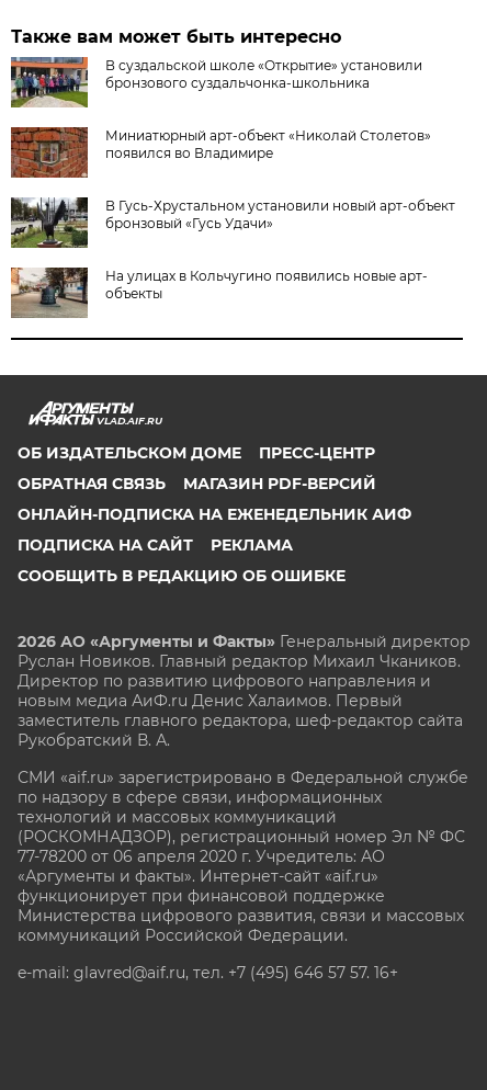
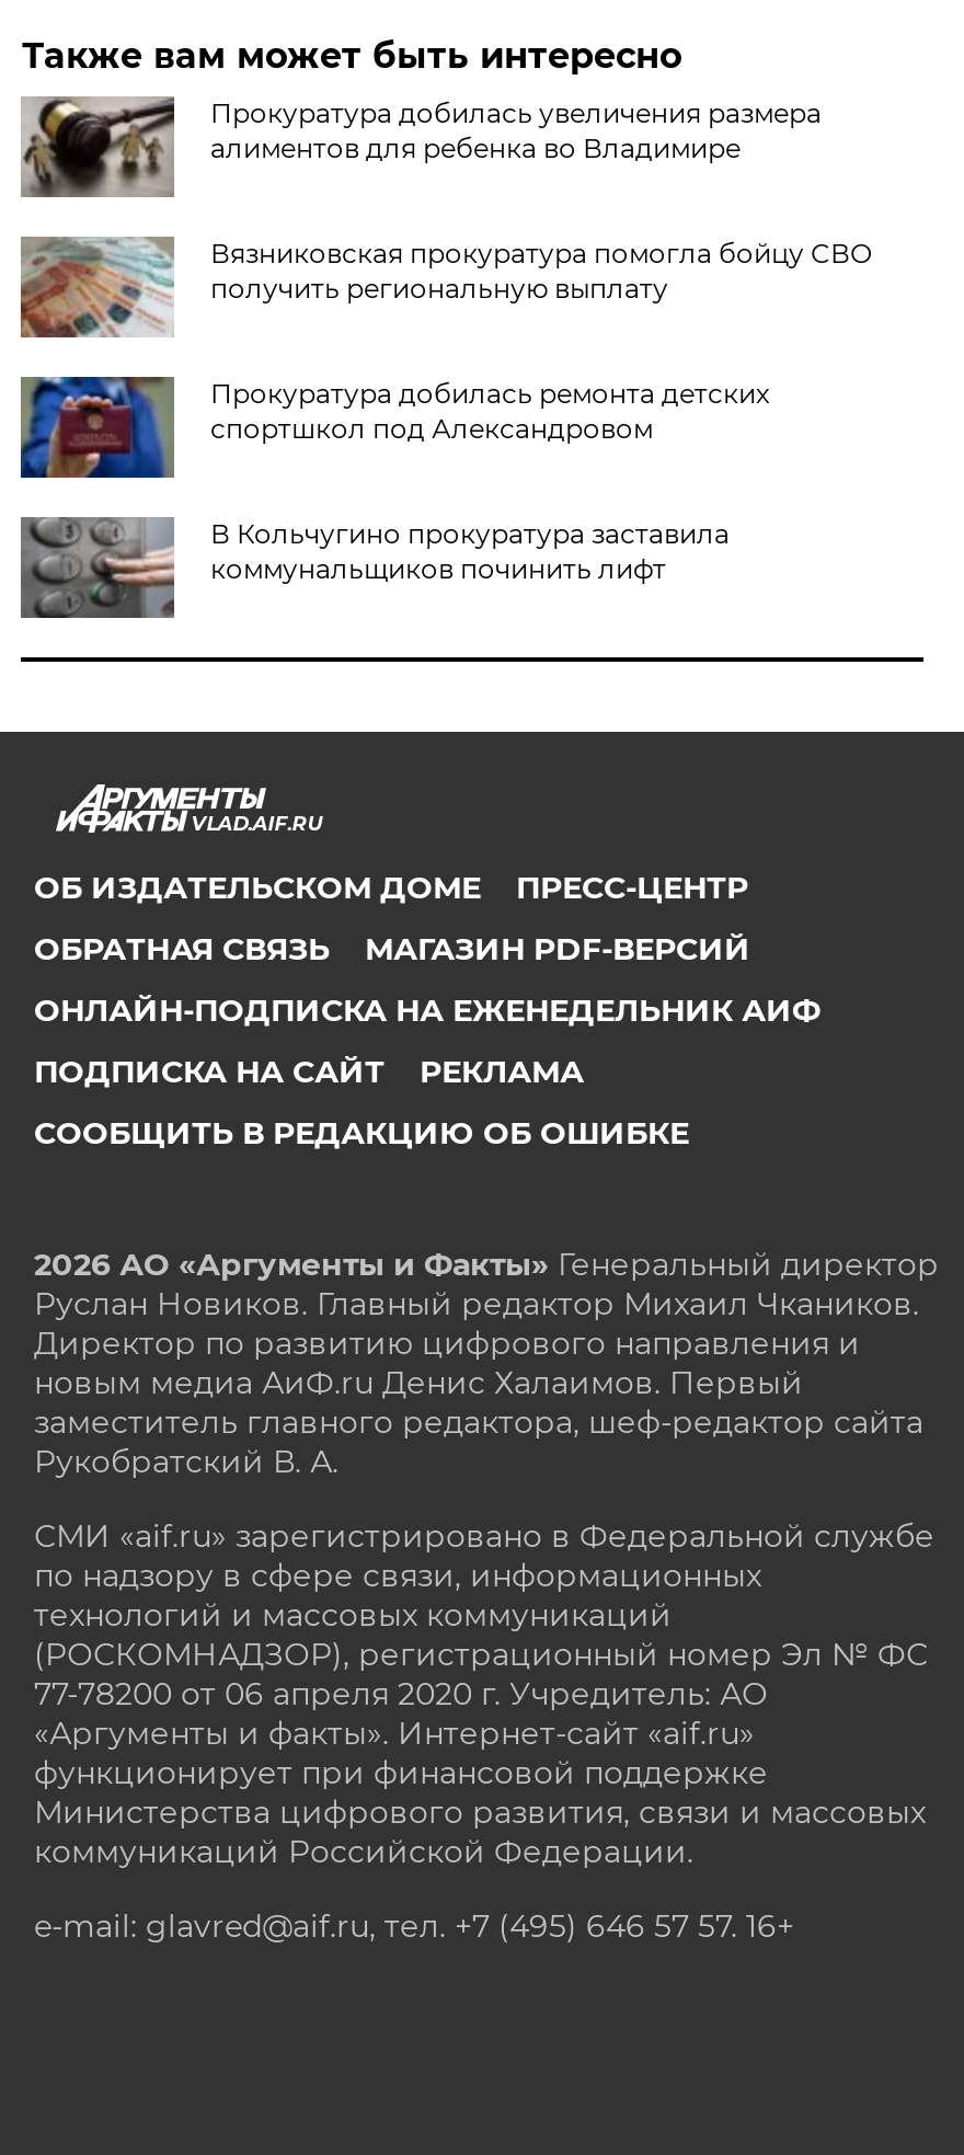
[10,56,423,109] [image] | В суздальской школе «Открытие» установили | бронзового суздальчонка‑школьника -> [21,96,821,199] [image] | Прокуратура добилась увеличения размера | алиментов для ребенка во Владимире
[10,126,431,179] [image] | Миниатюрный арт-объект «Николай Столетов» | появился во Владимире -> [21,234,872,337] [image] | Вязниковская прокуратура помогла бойцу СВО | получить региональную выплату
[10,196,456,249] [image] | В Гусь-Хрустальном установили новый арт-объект | бронзовый «Гусь Удачи» -> [19,375,769,480] [image] | Прокуратура добилась ремонта детских | спортшкол под Александровом
[10,266,428,319] [image] | На улицах в Кольчугино появились новые арт- | объекты -> [19,515,729,620] [image] | В Кольчугино прокуратура заставила | коммунальщиков починить лифт

